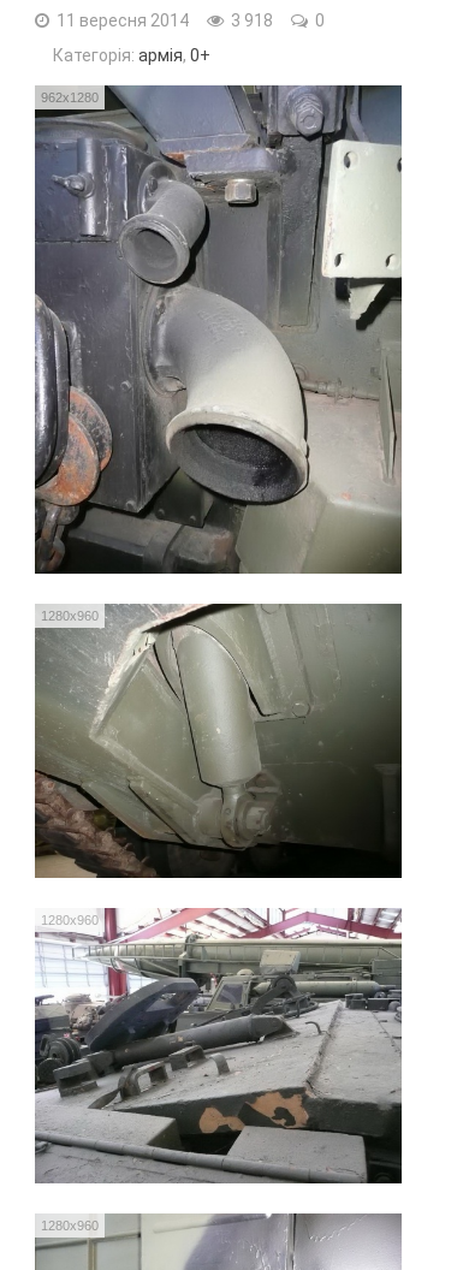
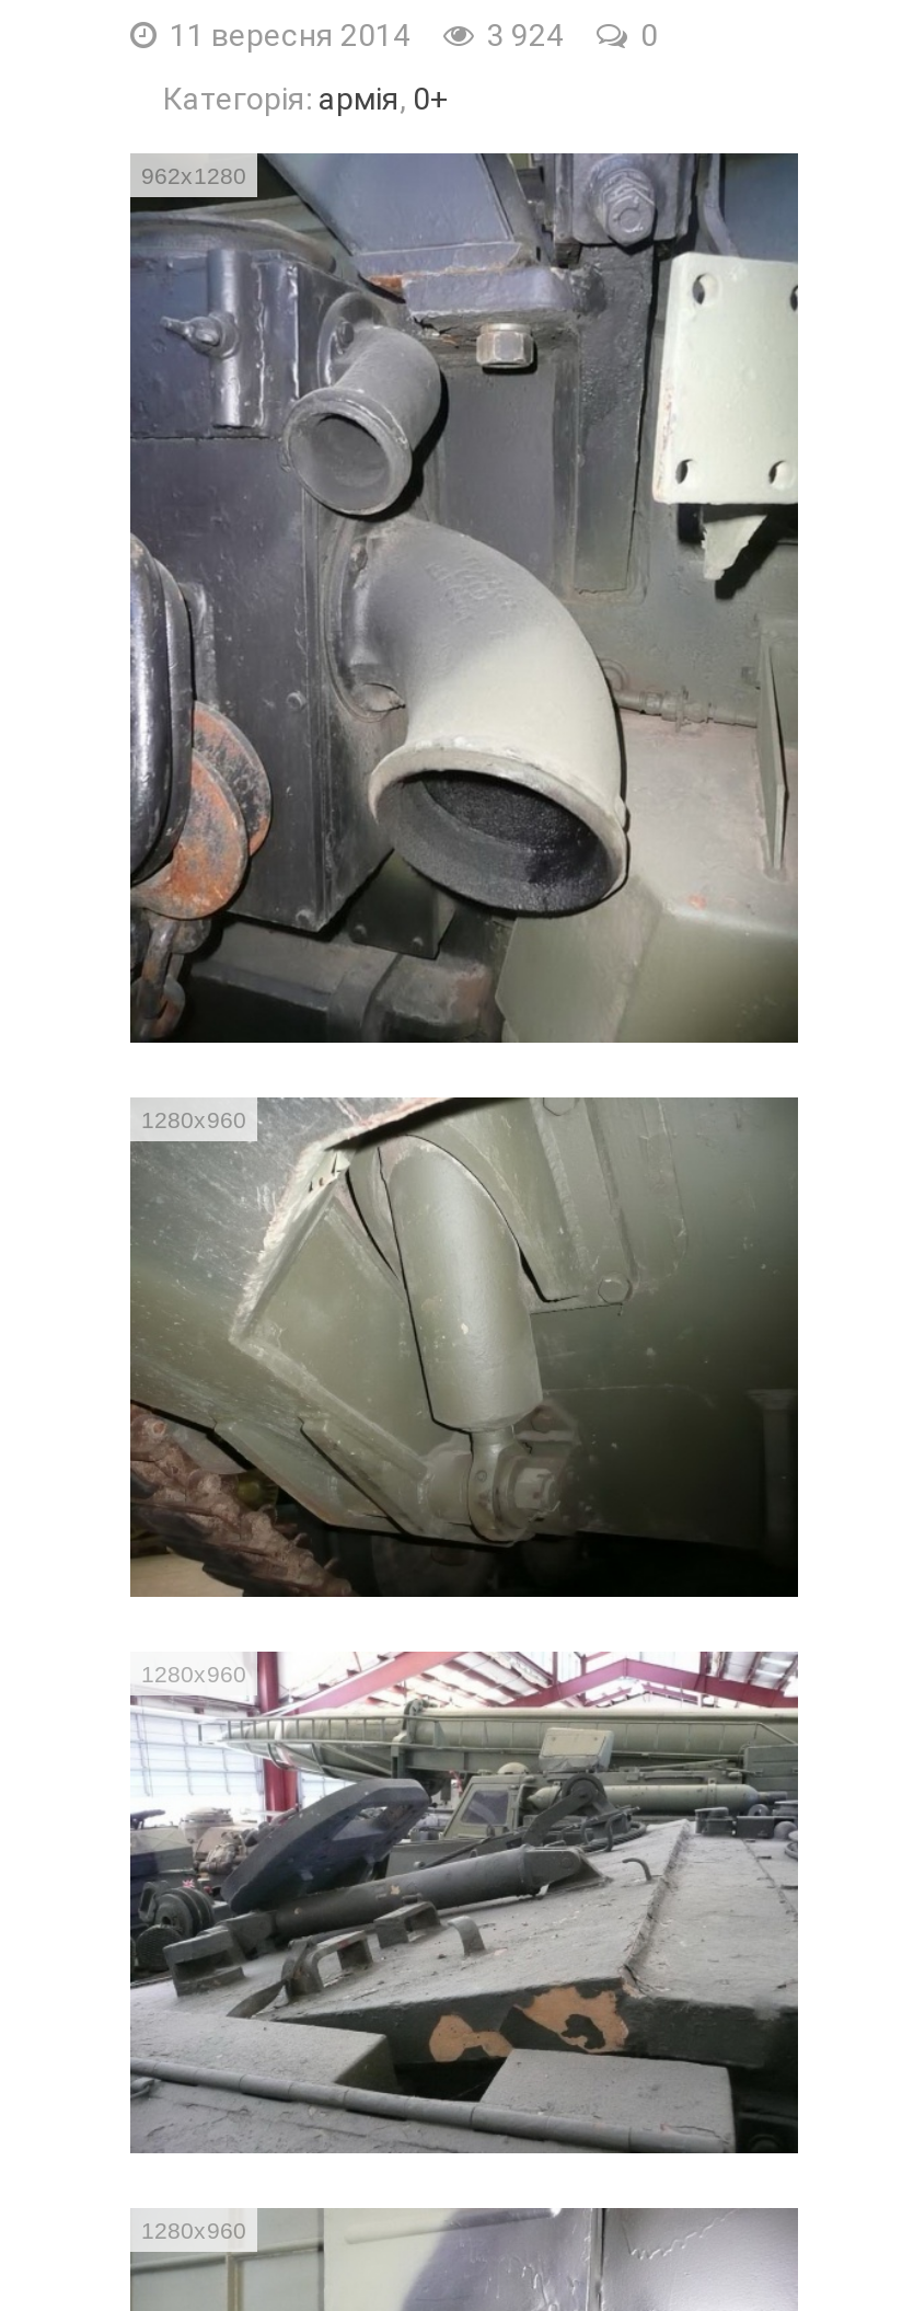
[53,11,325,30] 11 вересня 2014 3 918 0 -> [163,18,658,53] 11 вересня 2014 3 924 0

